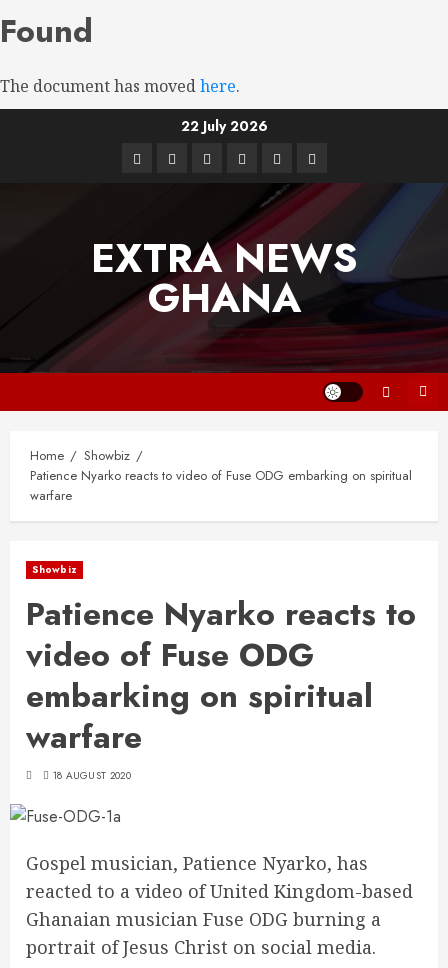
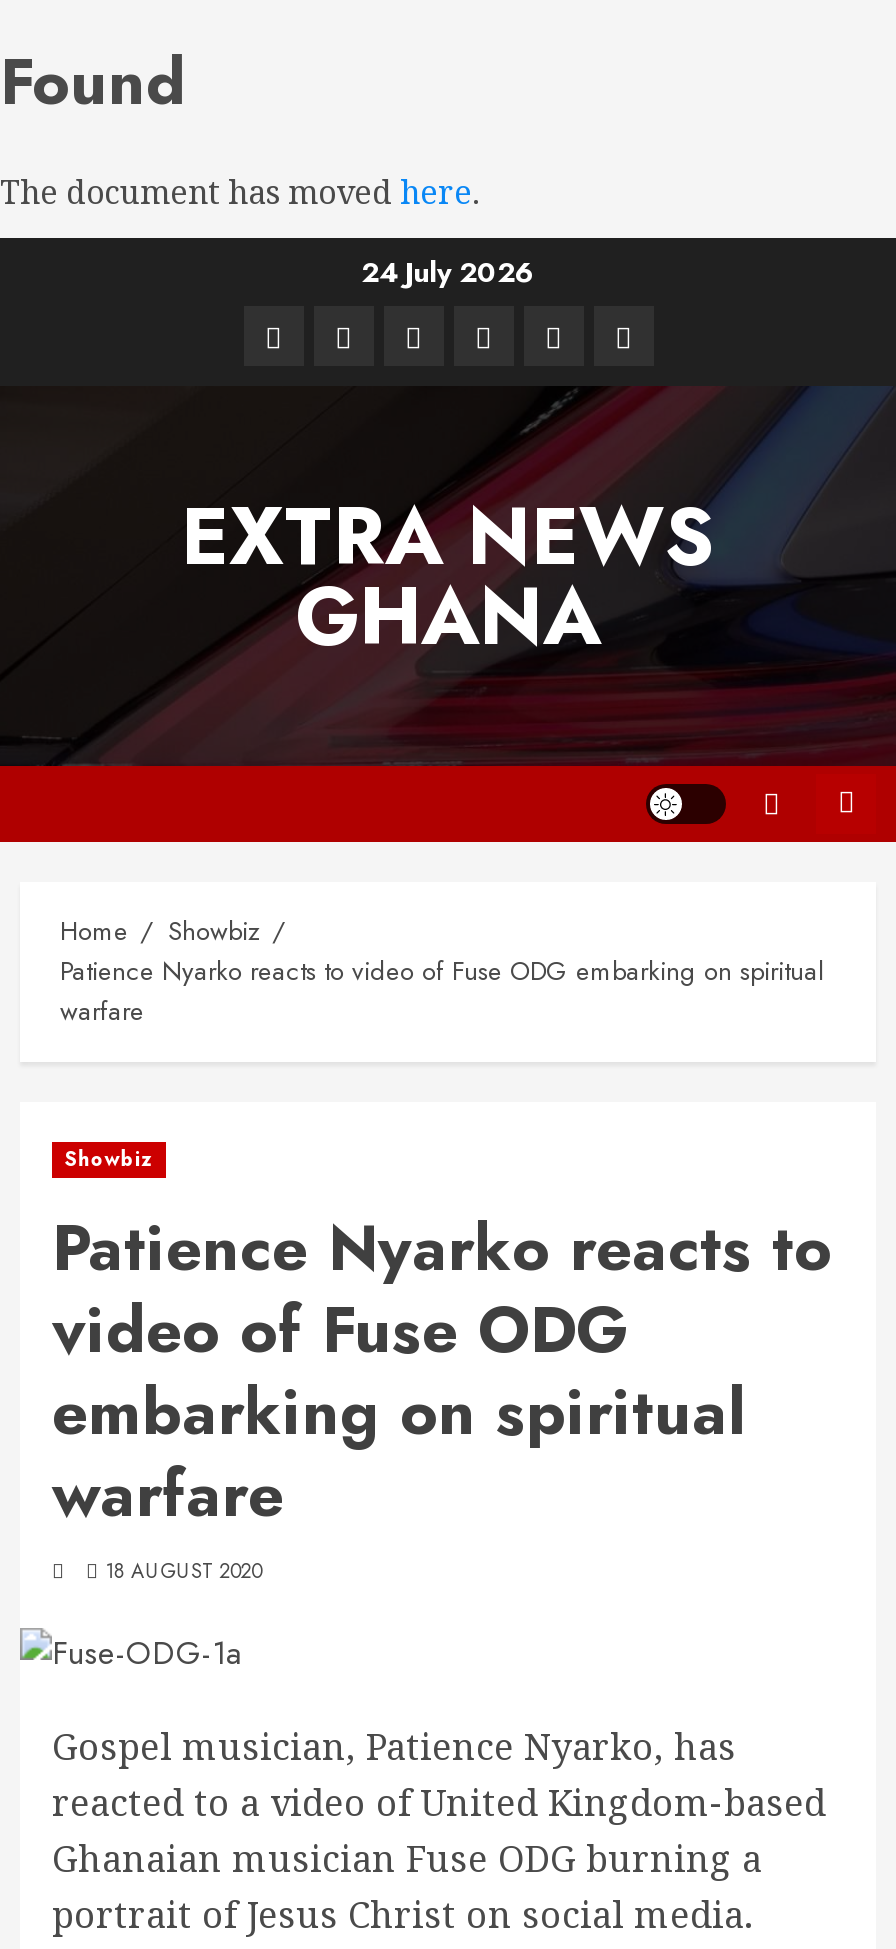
[180,116,267,136] 22 July 2026 -> [361,252,535,292] 24 July 2026

